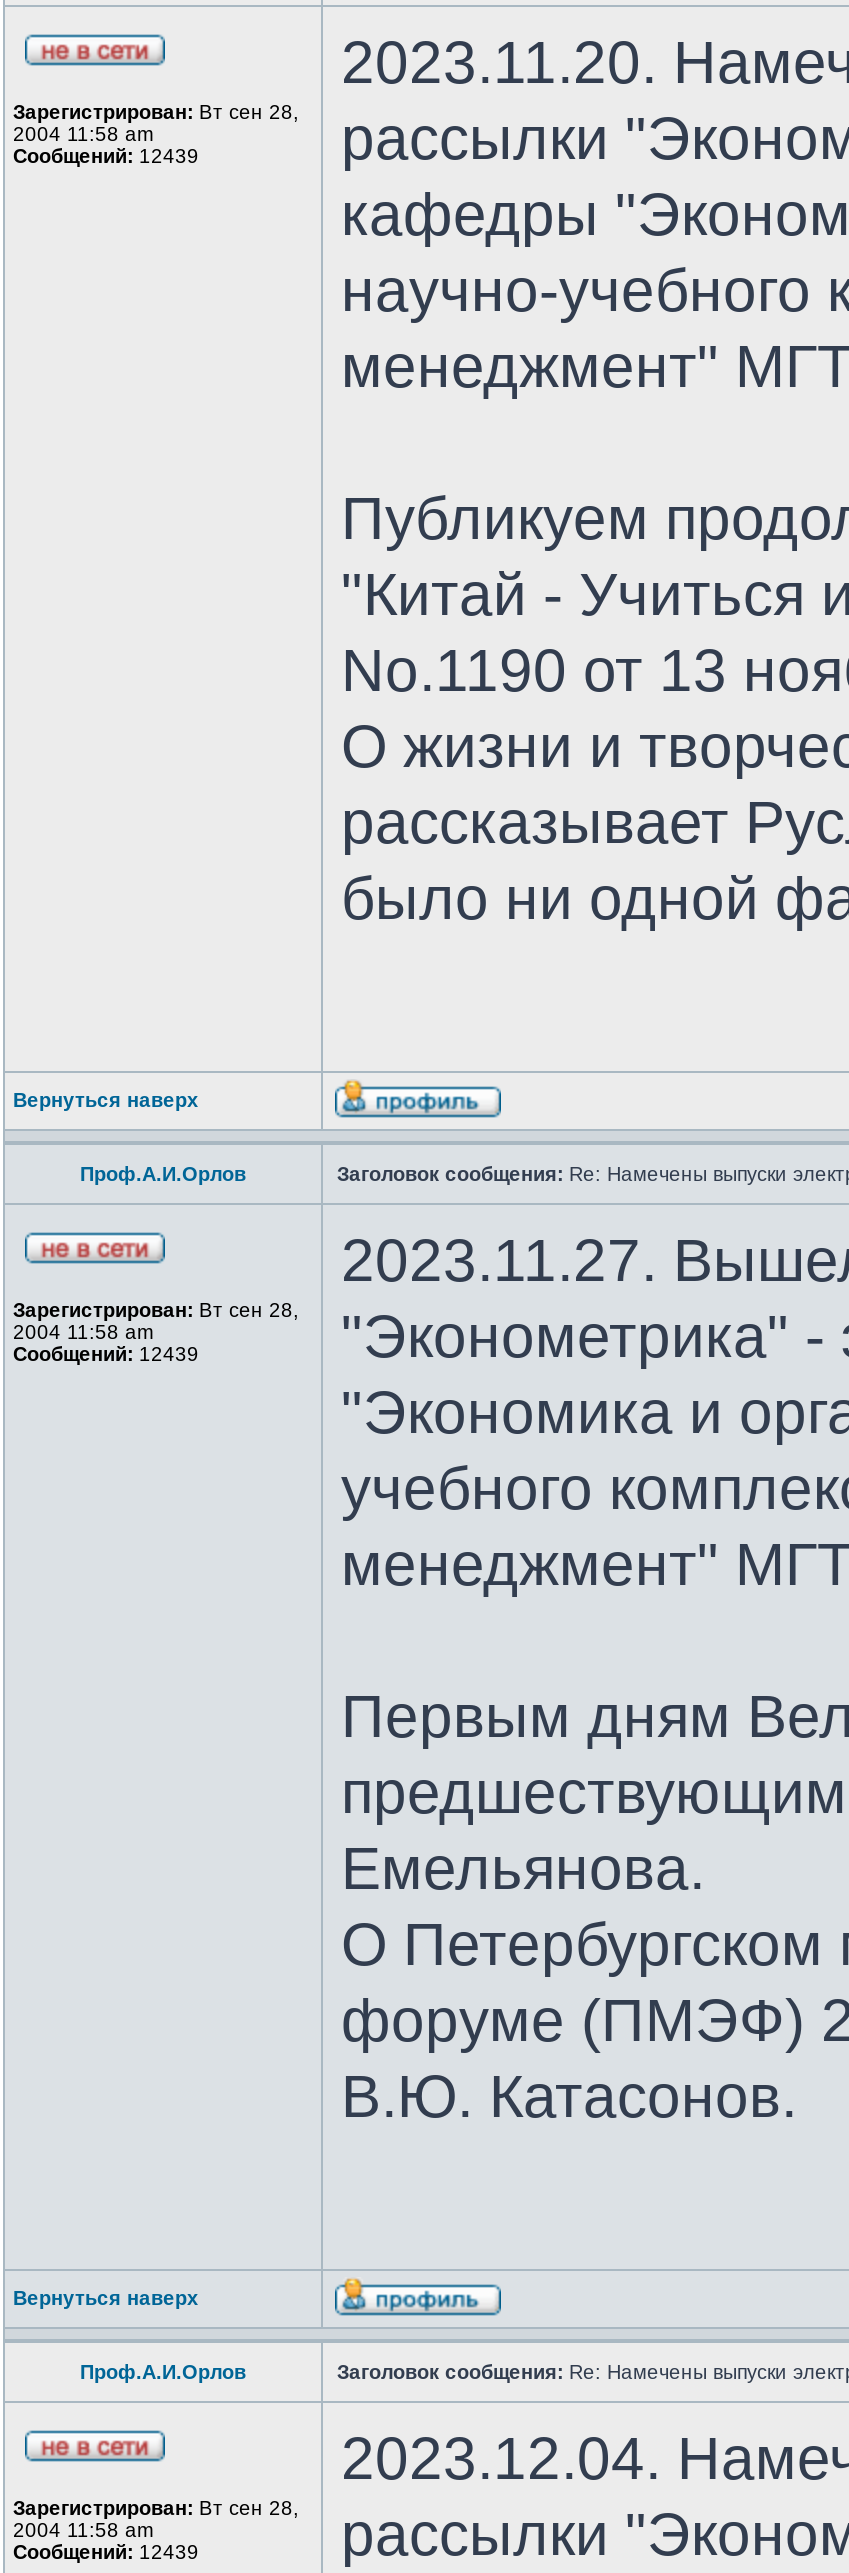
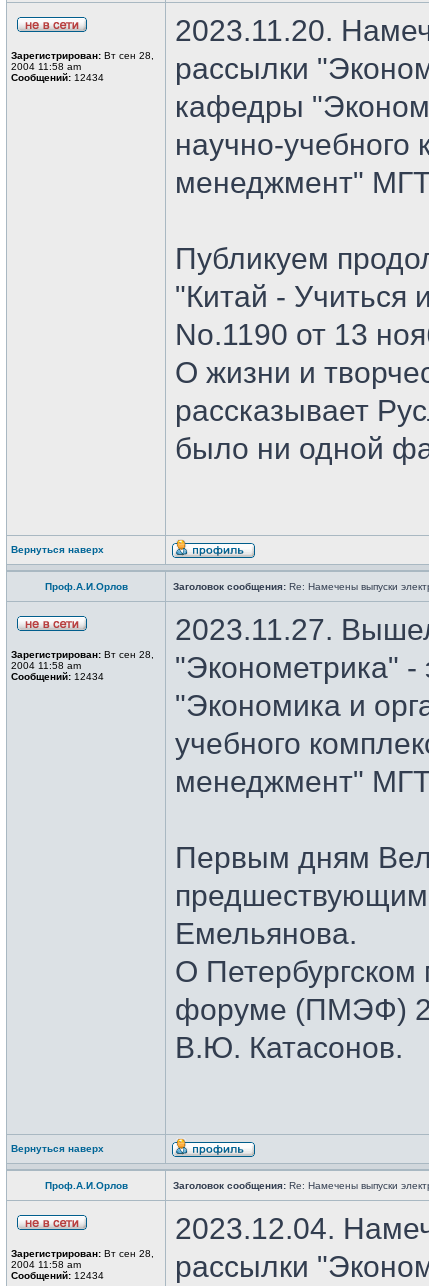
[13,145,199,167] Сообщений: 12439 -> [11,72,104,83] Сообщений: 12434
[13,1343,199,1365] Сообщений: 12439 -> [11,671,104,682] Сообщений: 12434
[13,2541,199,2563] Сообщений: 12439 -> [11,1270,104,1281] Сообщений: 12434

